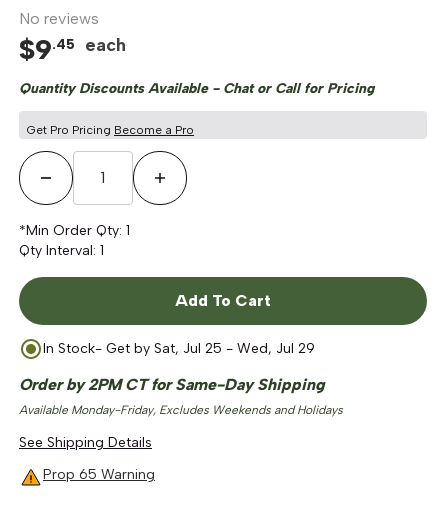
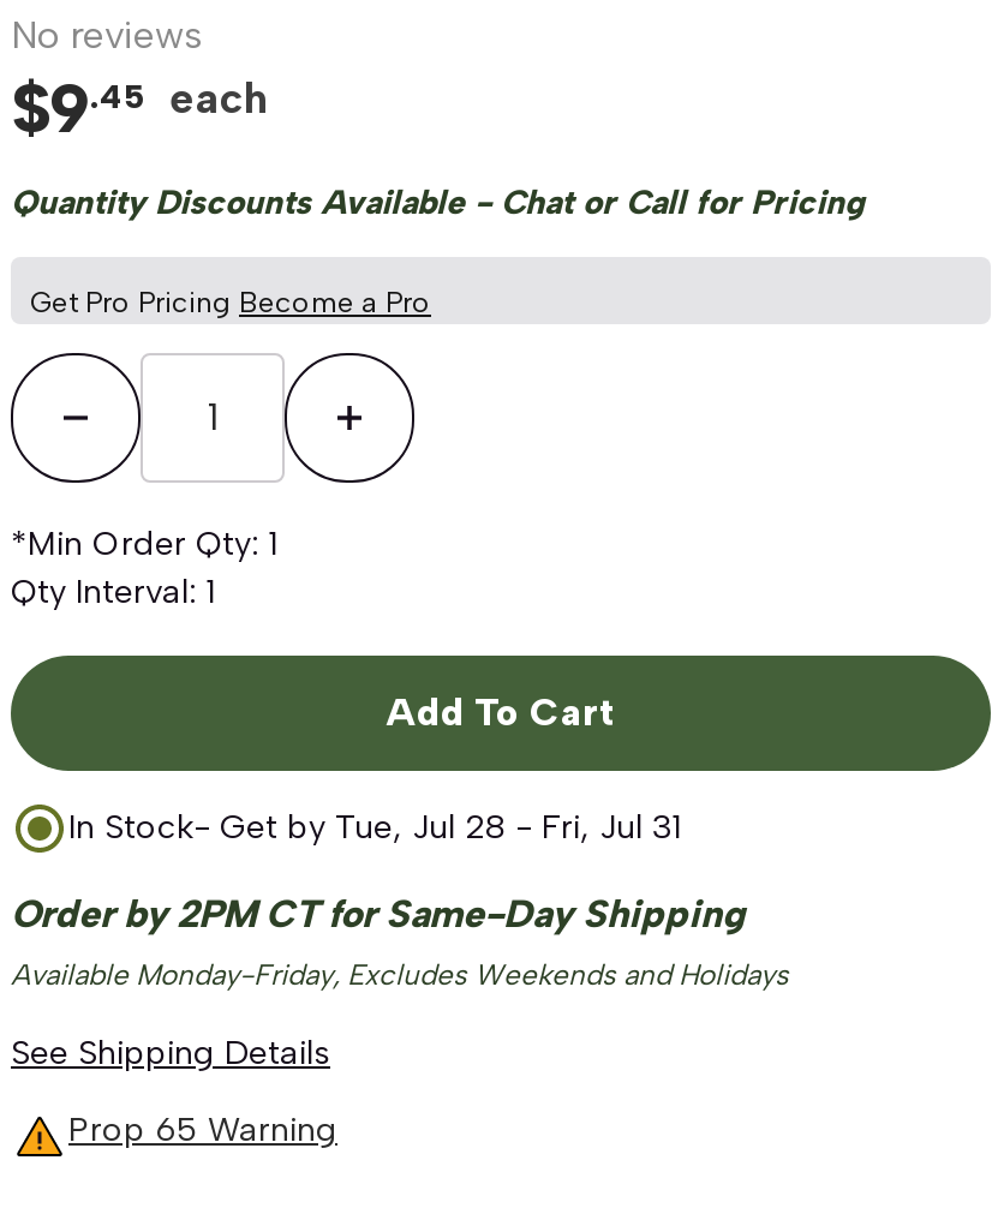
[43,340,315,357] In Stock- Get by Sat, Jul 25 - Wed, Jul 29 -> [68,807,681,848] In Stock- Get by Tue, Jul 28 - Fri, Jul 31

